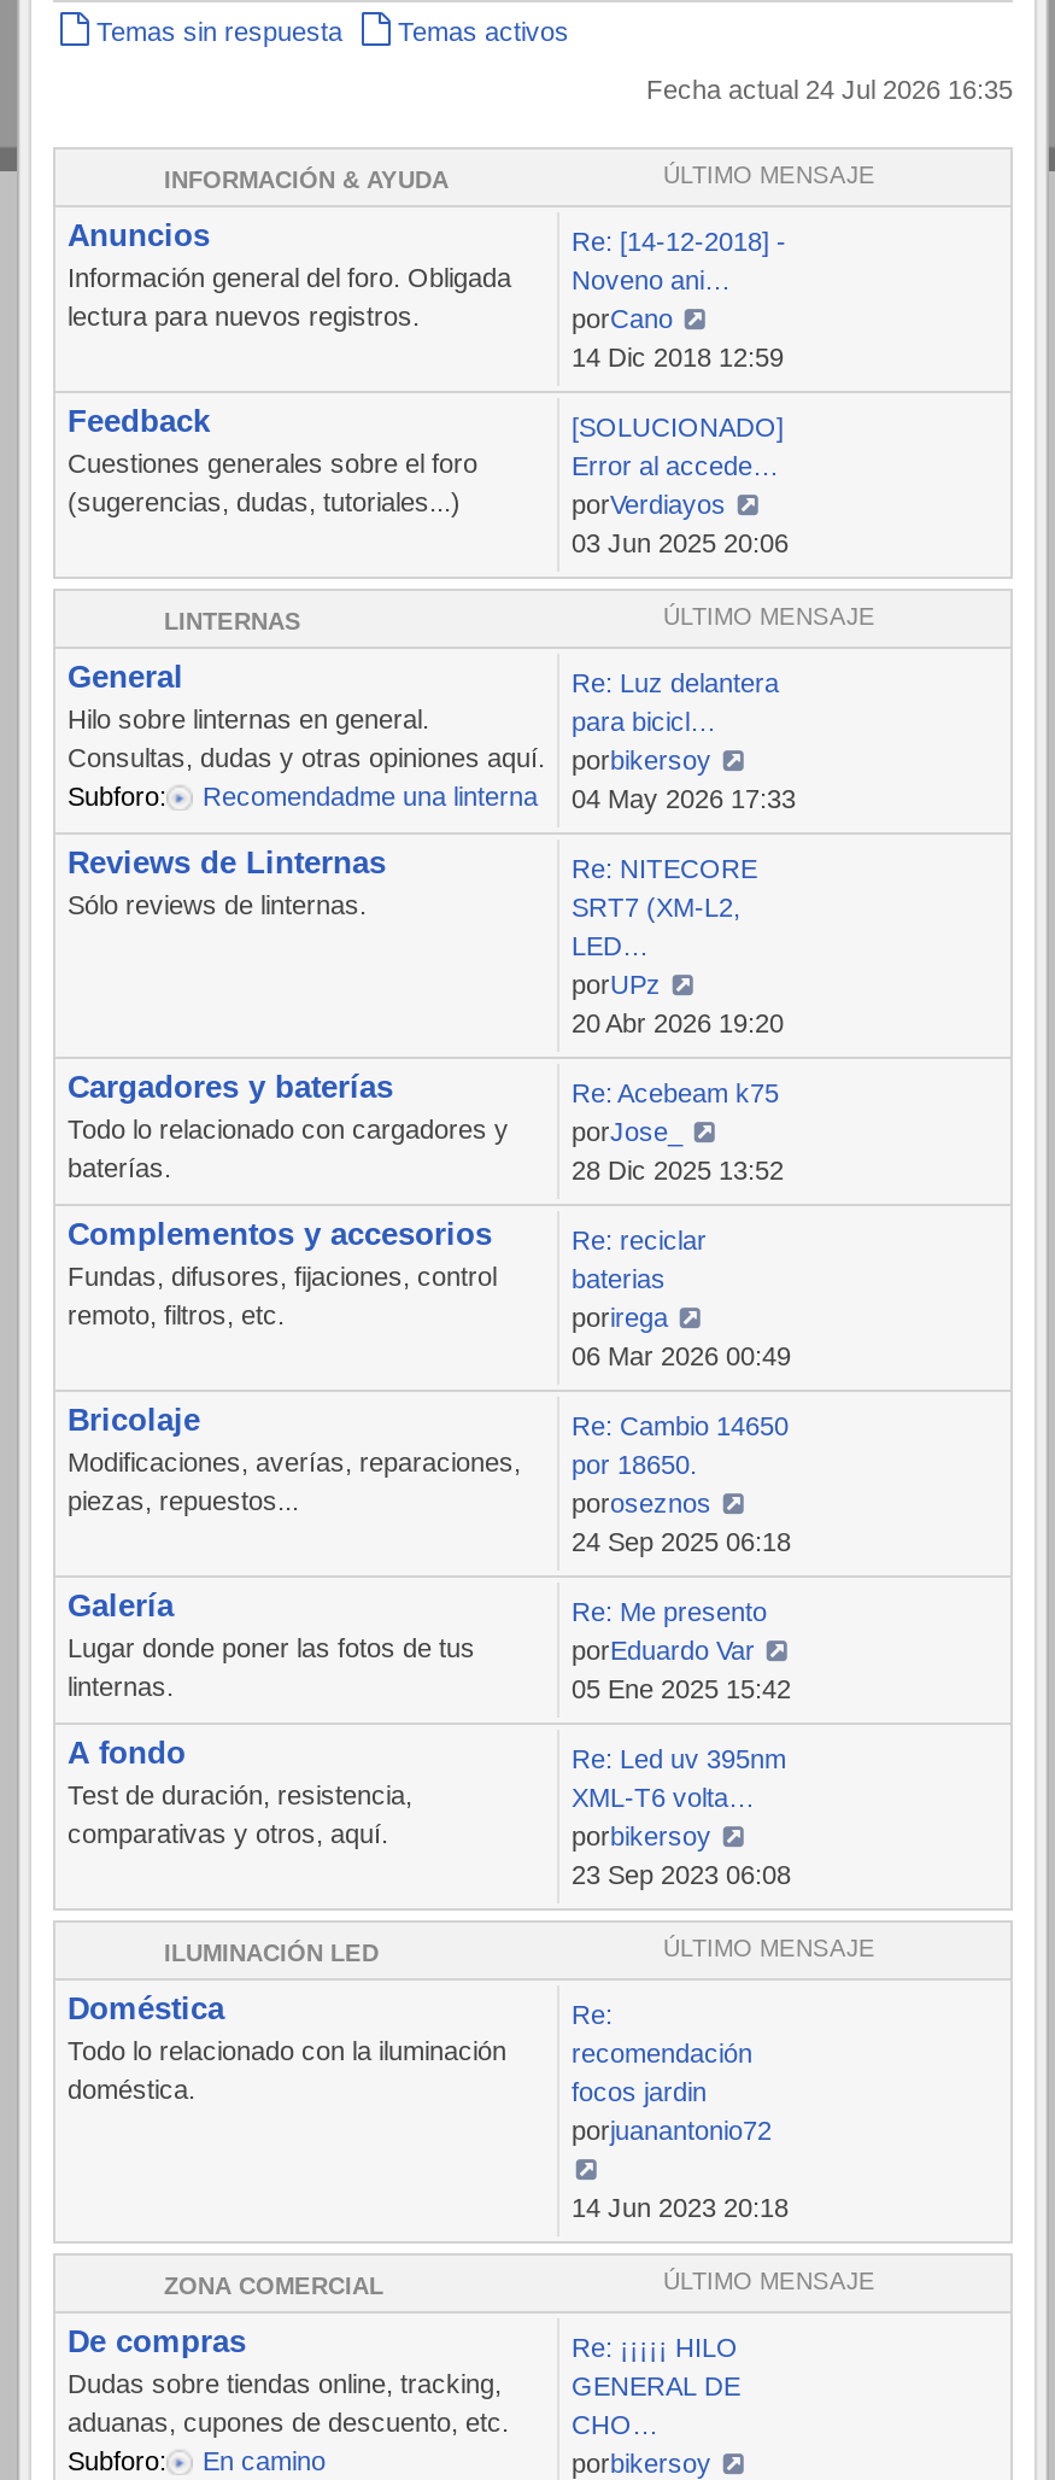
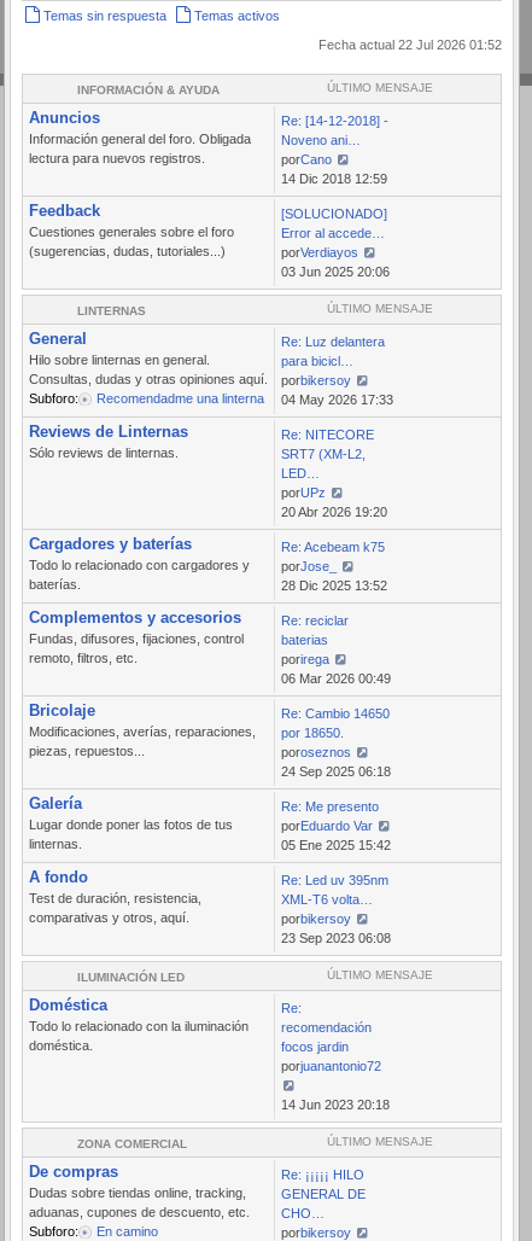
[646,75,1013,104] Fecha actual 24 Jul 2026 16:35 -> [318,37,502,52] Fecha actual 22 Jul 2026 01:52

